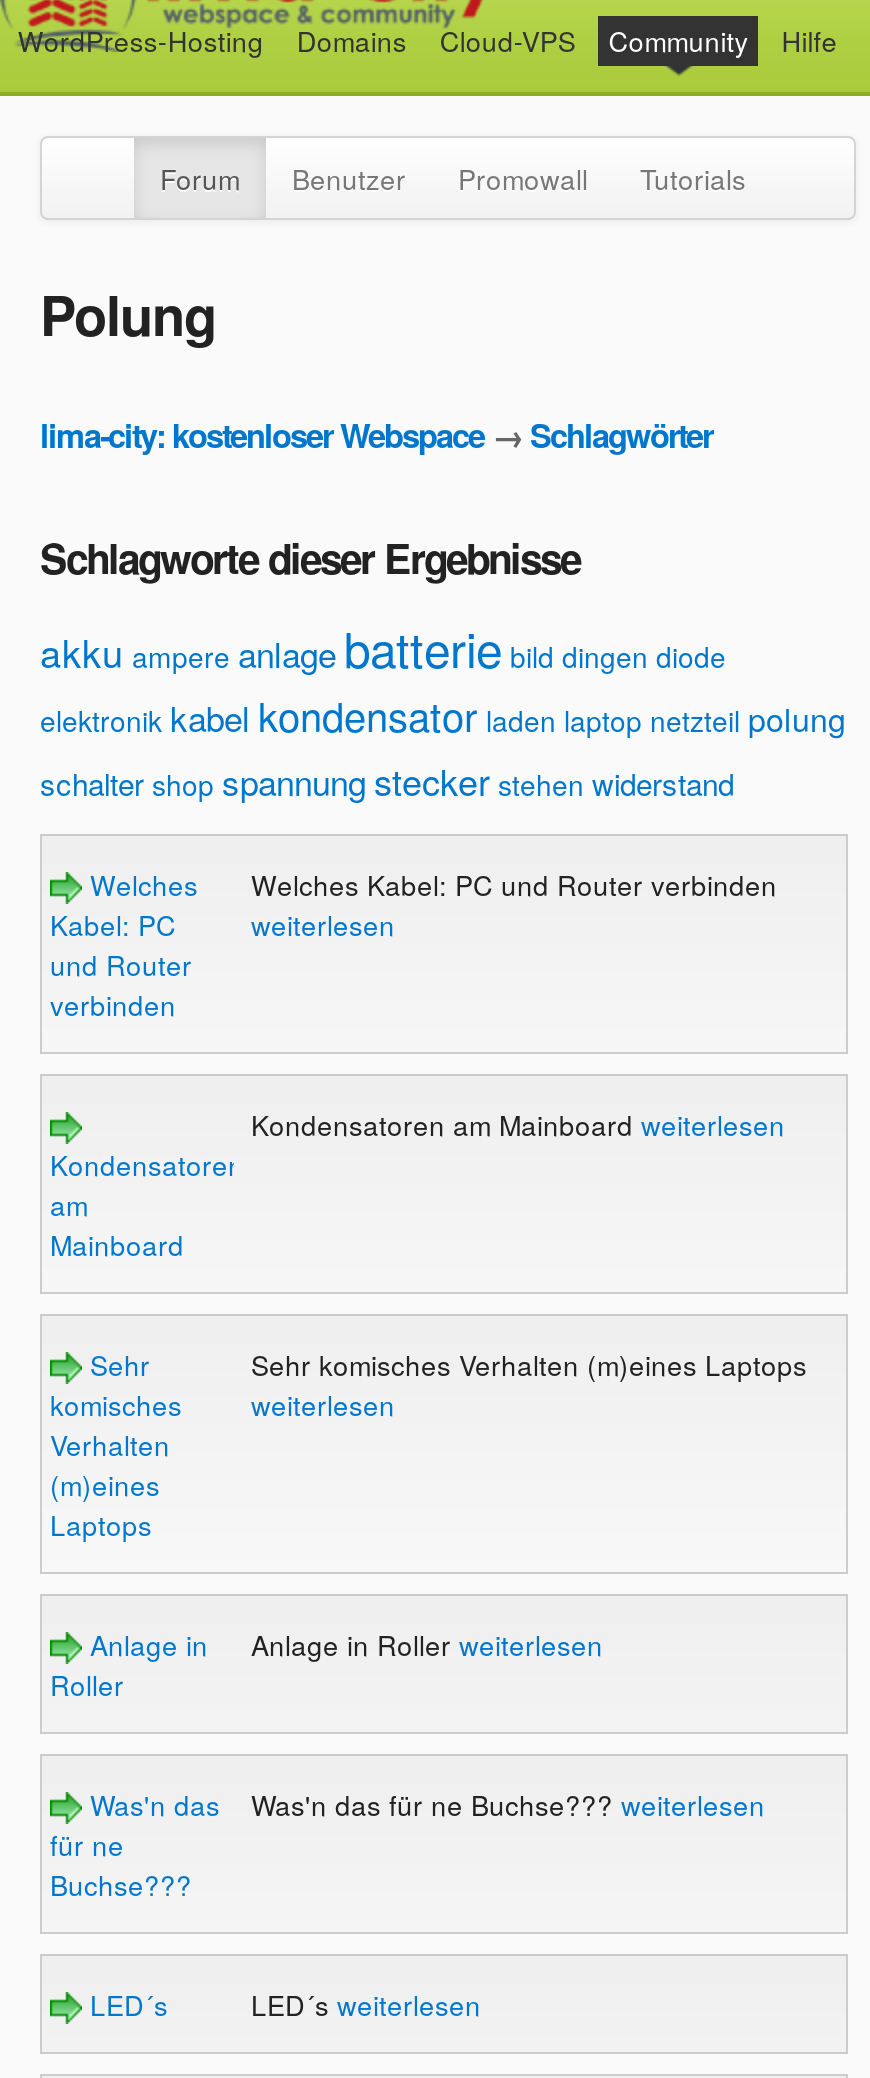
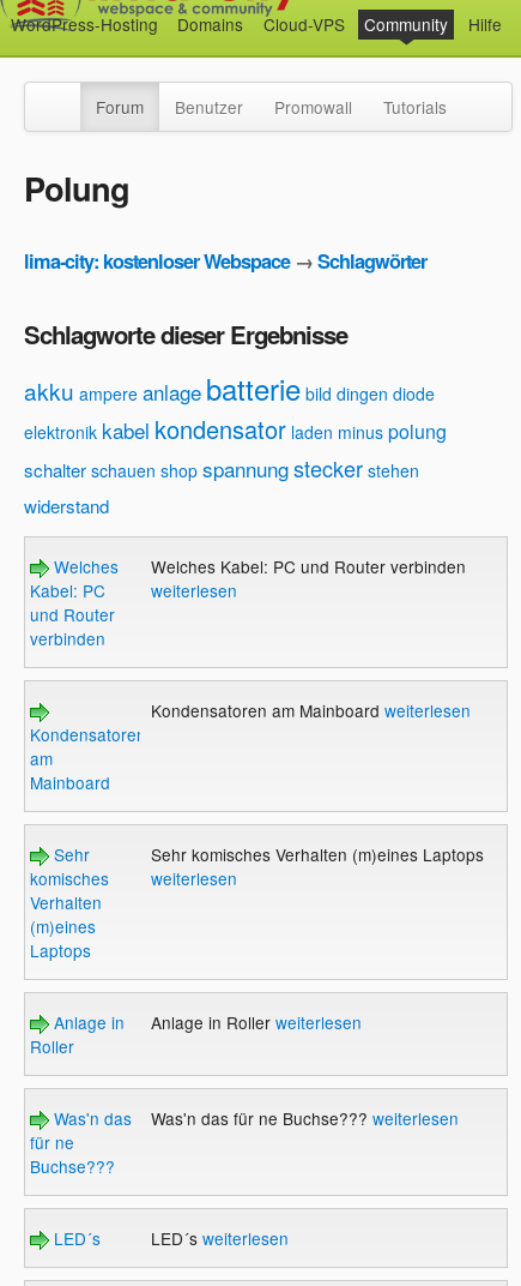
[40,686,846,806] elektronik kabel kondensator laden laptop netzteil polung | schalter shop spannung stecker stehen widerstand -> [24,412,447,518] elektronik kabel kondensator laden minus polung | schalter schauen shop spannung stecker stehen | widerstand

